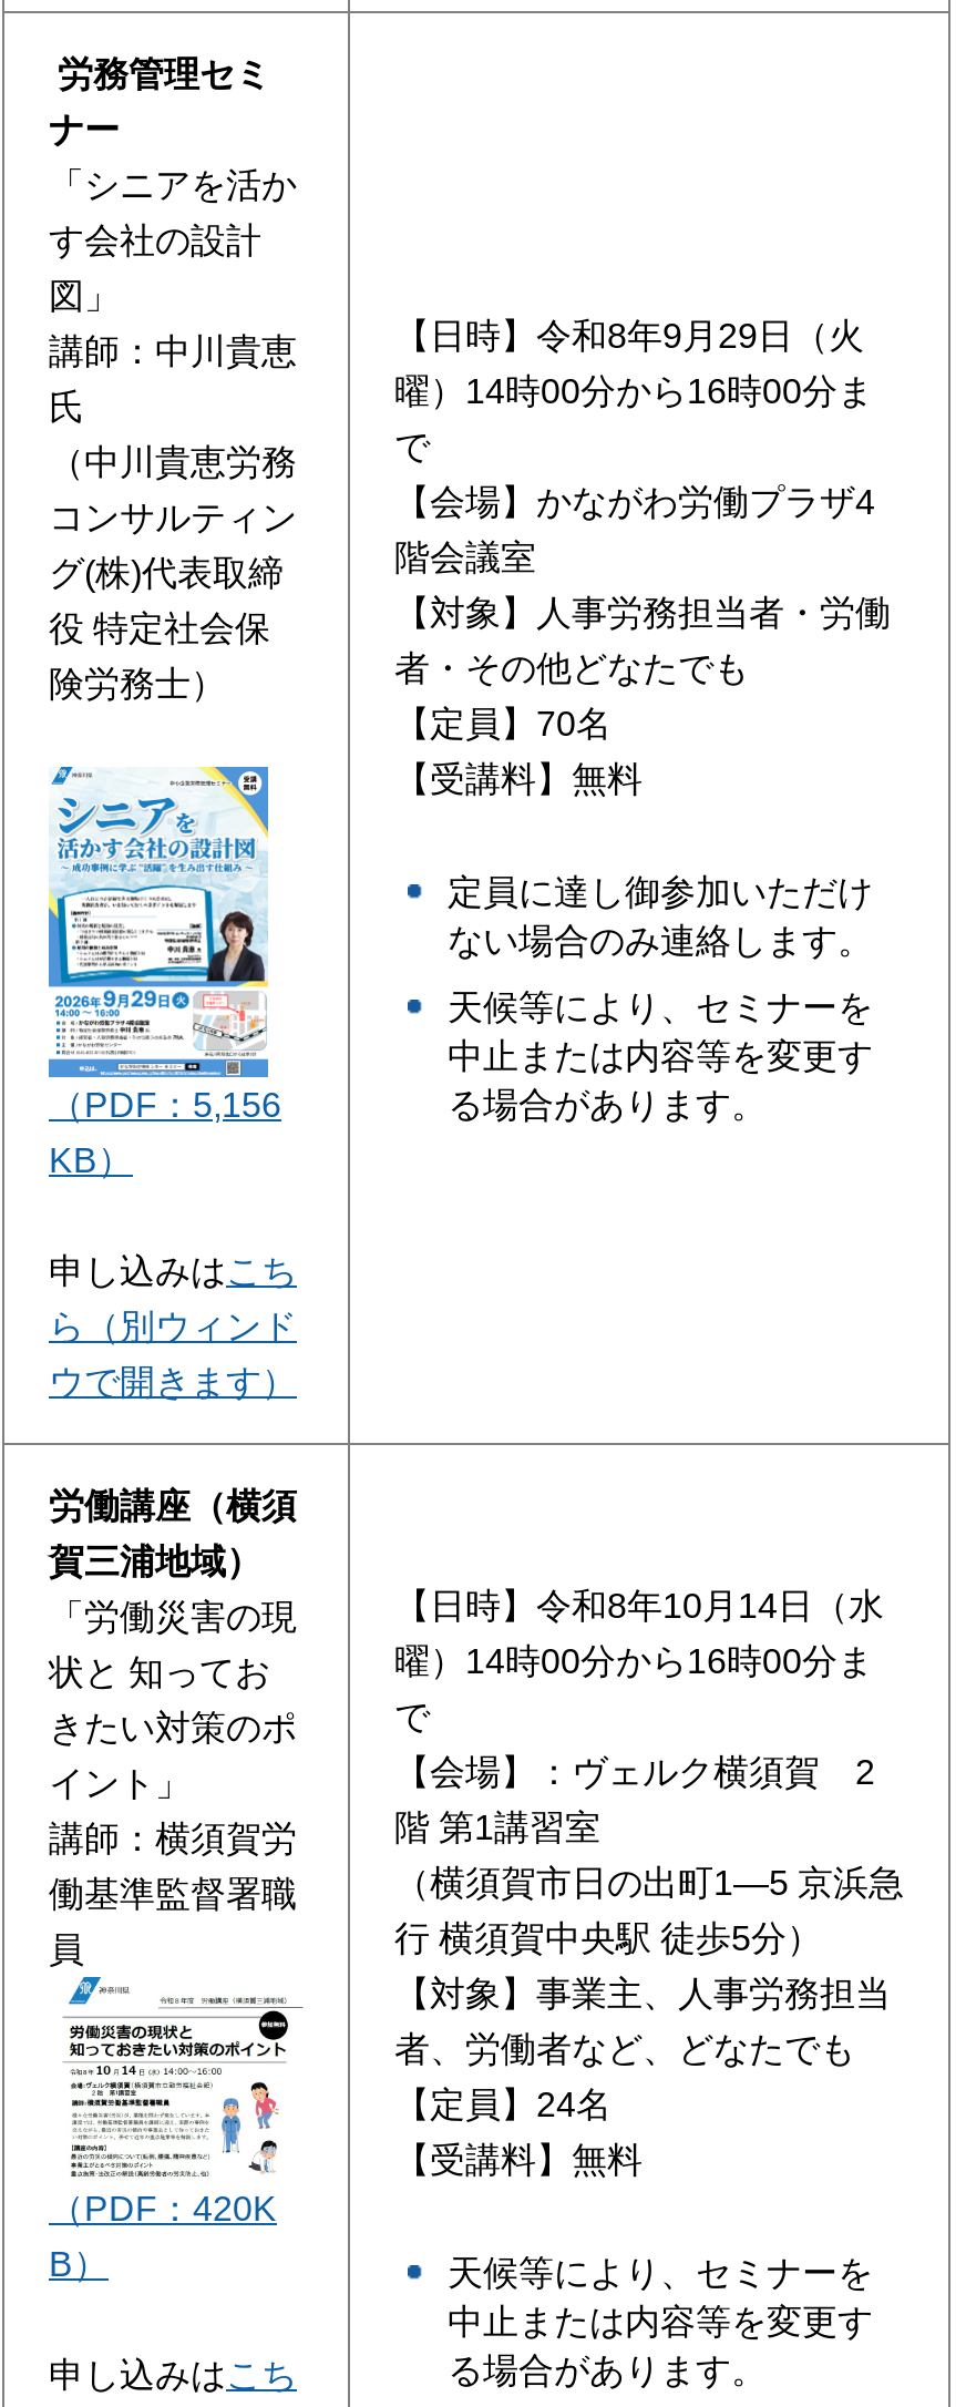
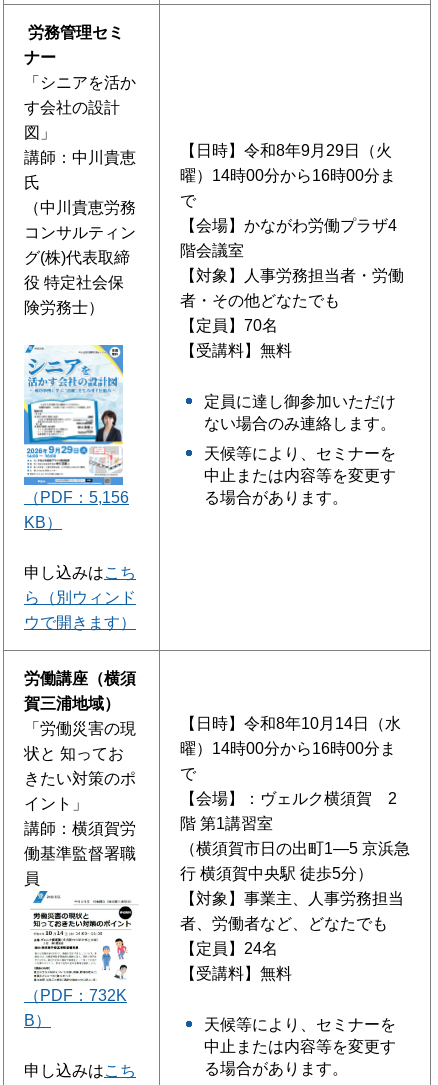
[49,2189,277,2227] （PDF：420K -> [24,987,127,1004] （PDF：732K

